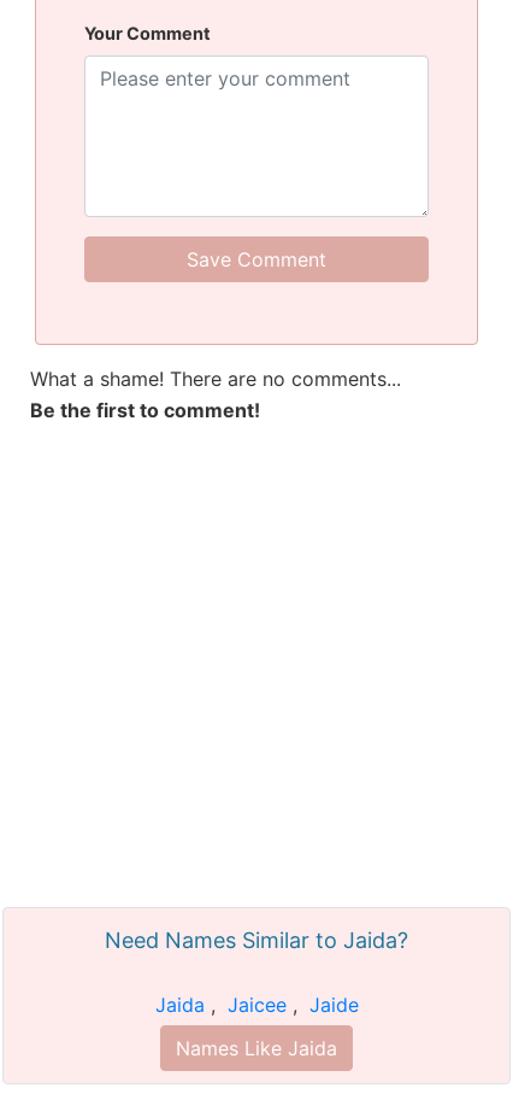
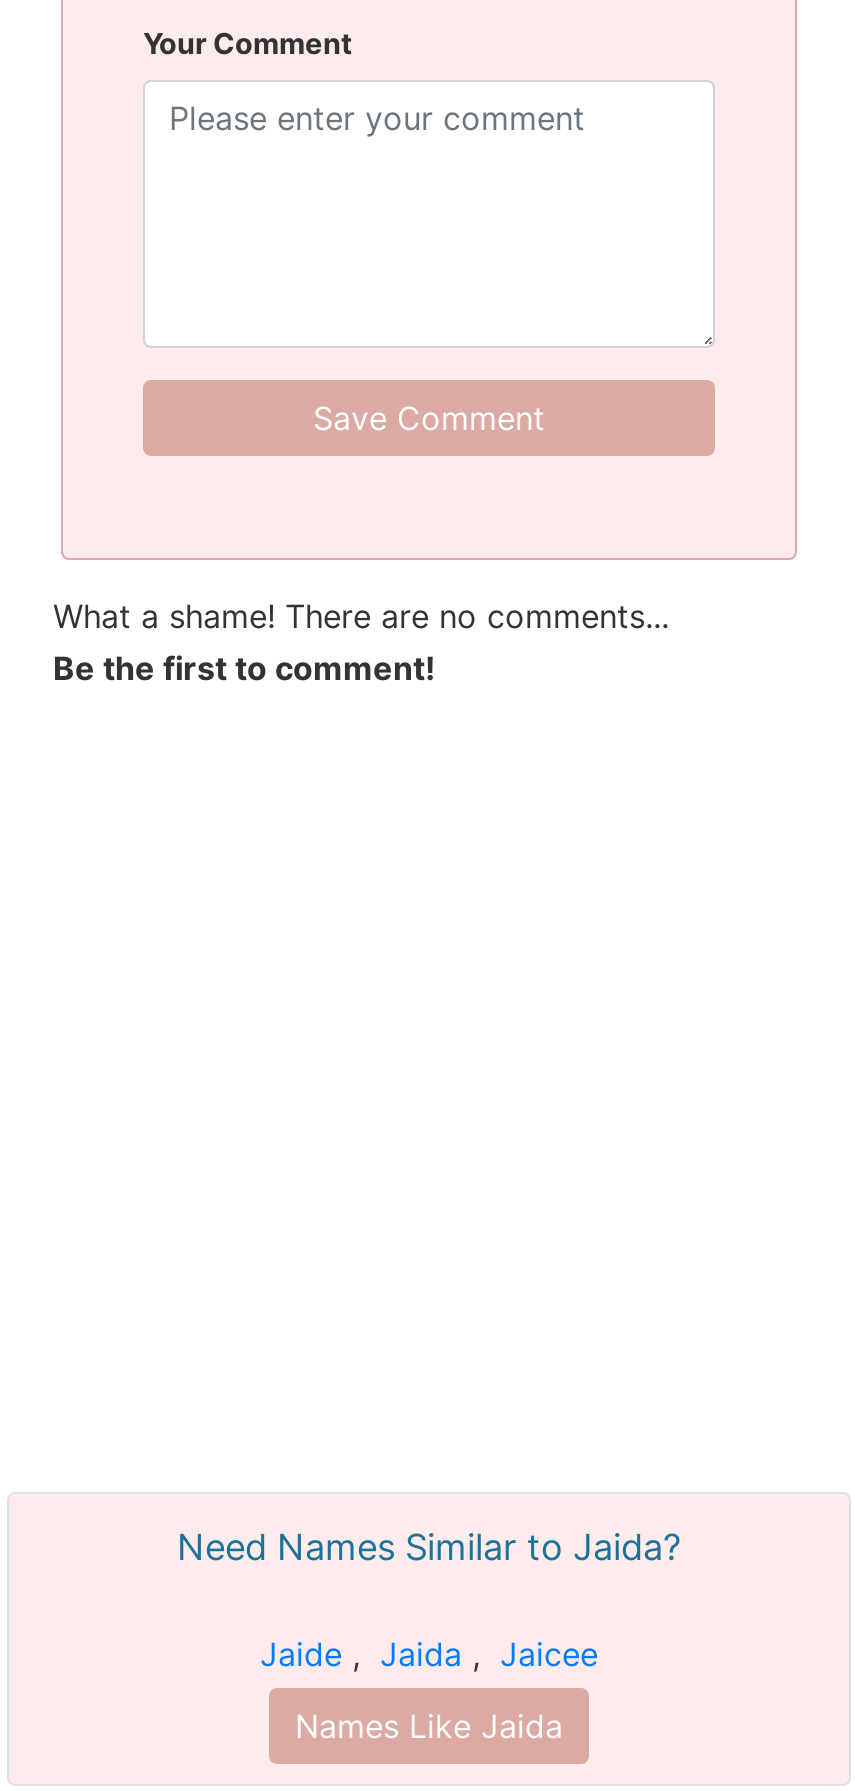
[155,993,358,1017] Jaida, Jaicee, Jaide -> [260,1634,598,1674] Jaide, Jaida, Jaicee

